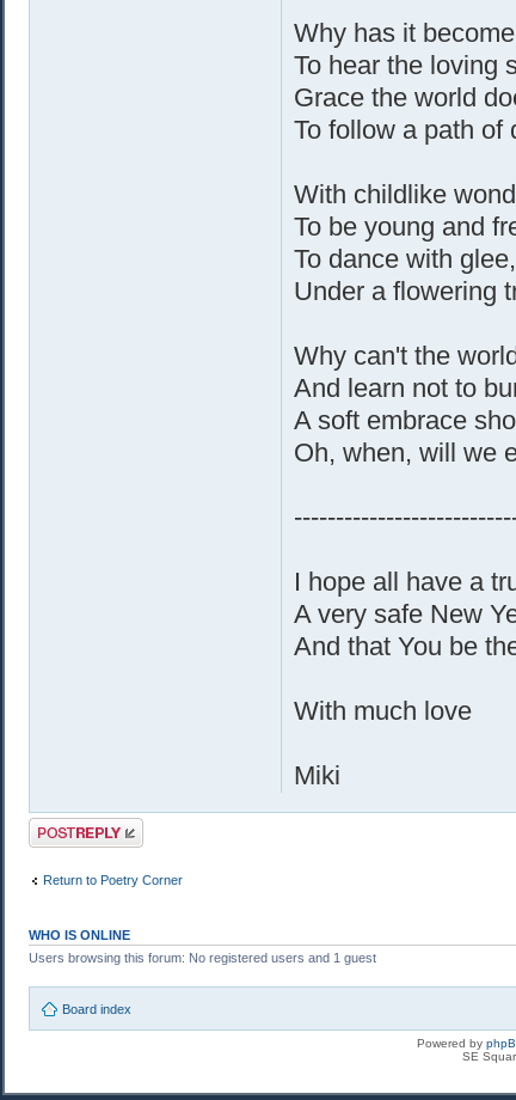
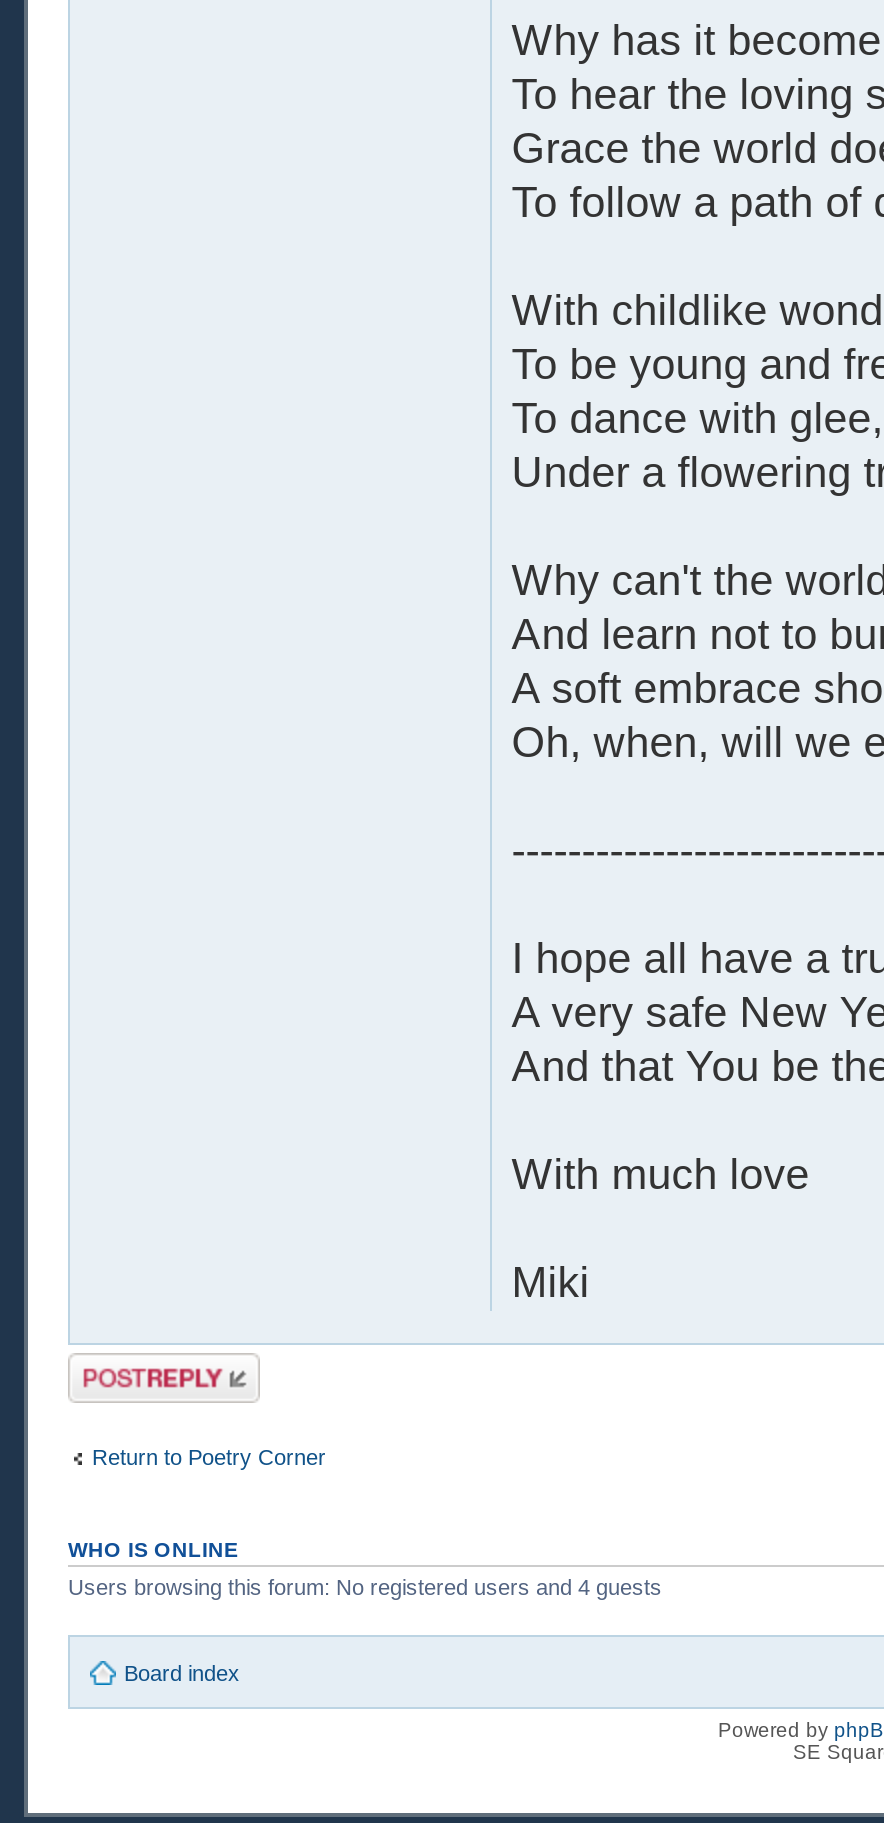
[29,951,376,965] Users browsing this forum: No registered users and 1 guest -> [68,1575,662,1599] Users browsing this forum: No registered users and 4 guests

